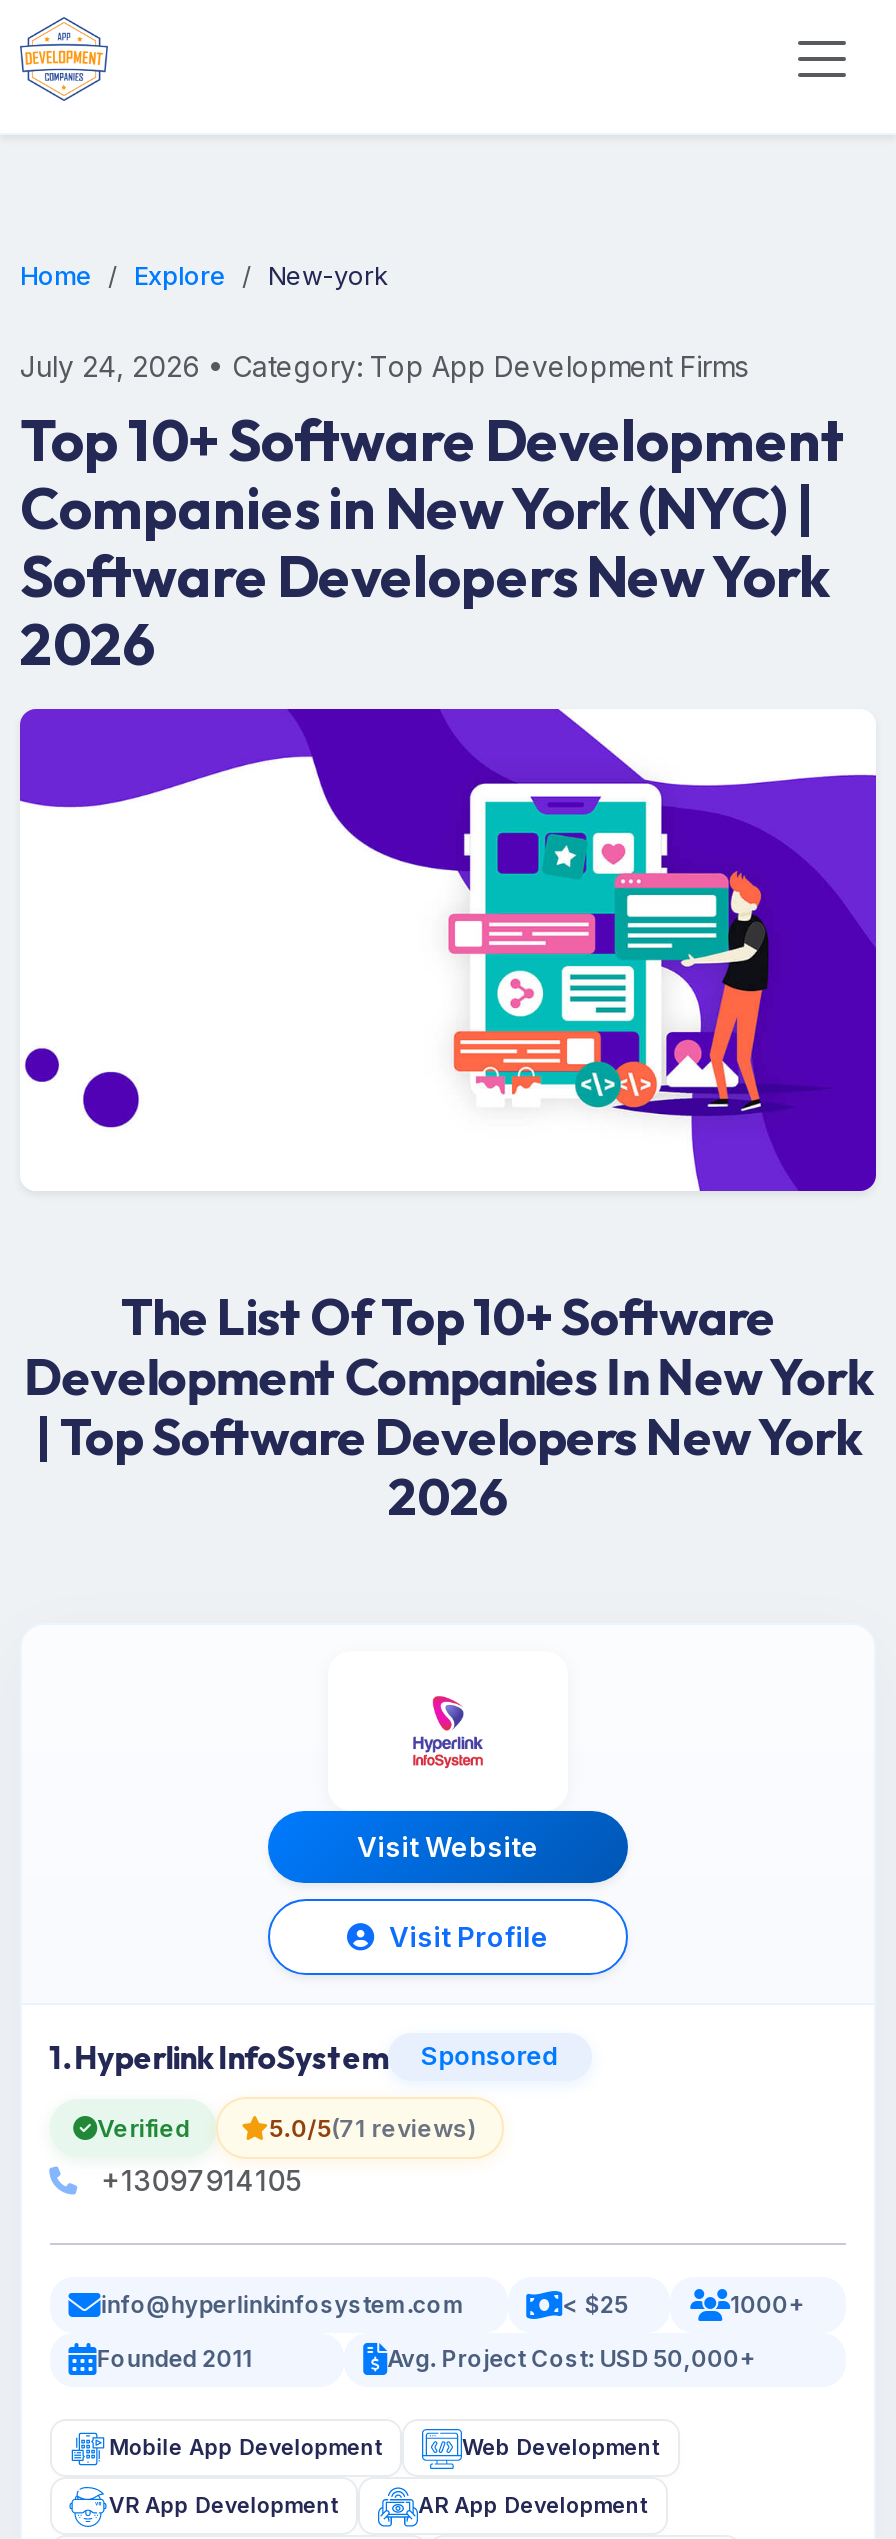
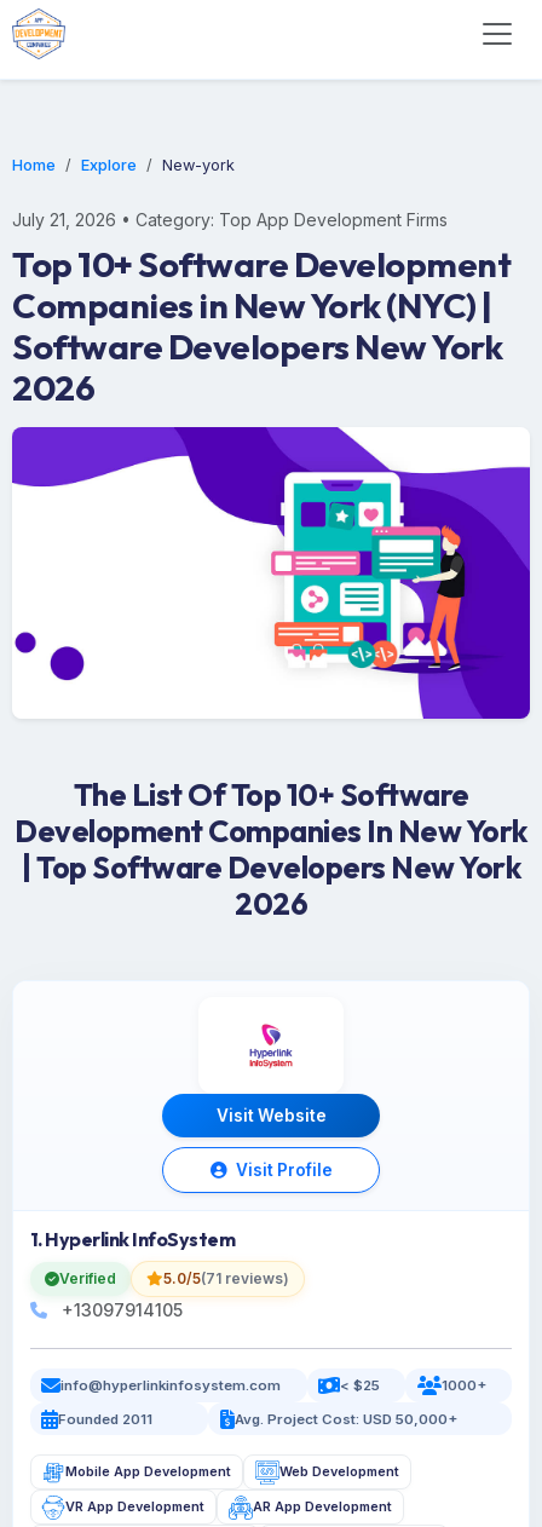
[20,349,748,383] July 24, 2026 • Category: Top App Development Firms -> [12,209,448,230] July 21, 2026 • Category: Top App Development Firms
[420,2041,560,2071] Sponsored -> none

